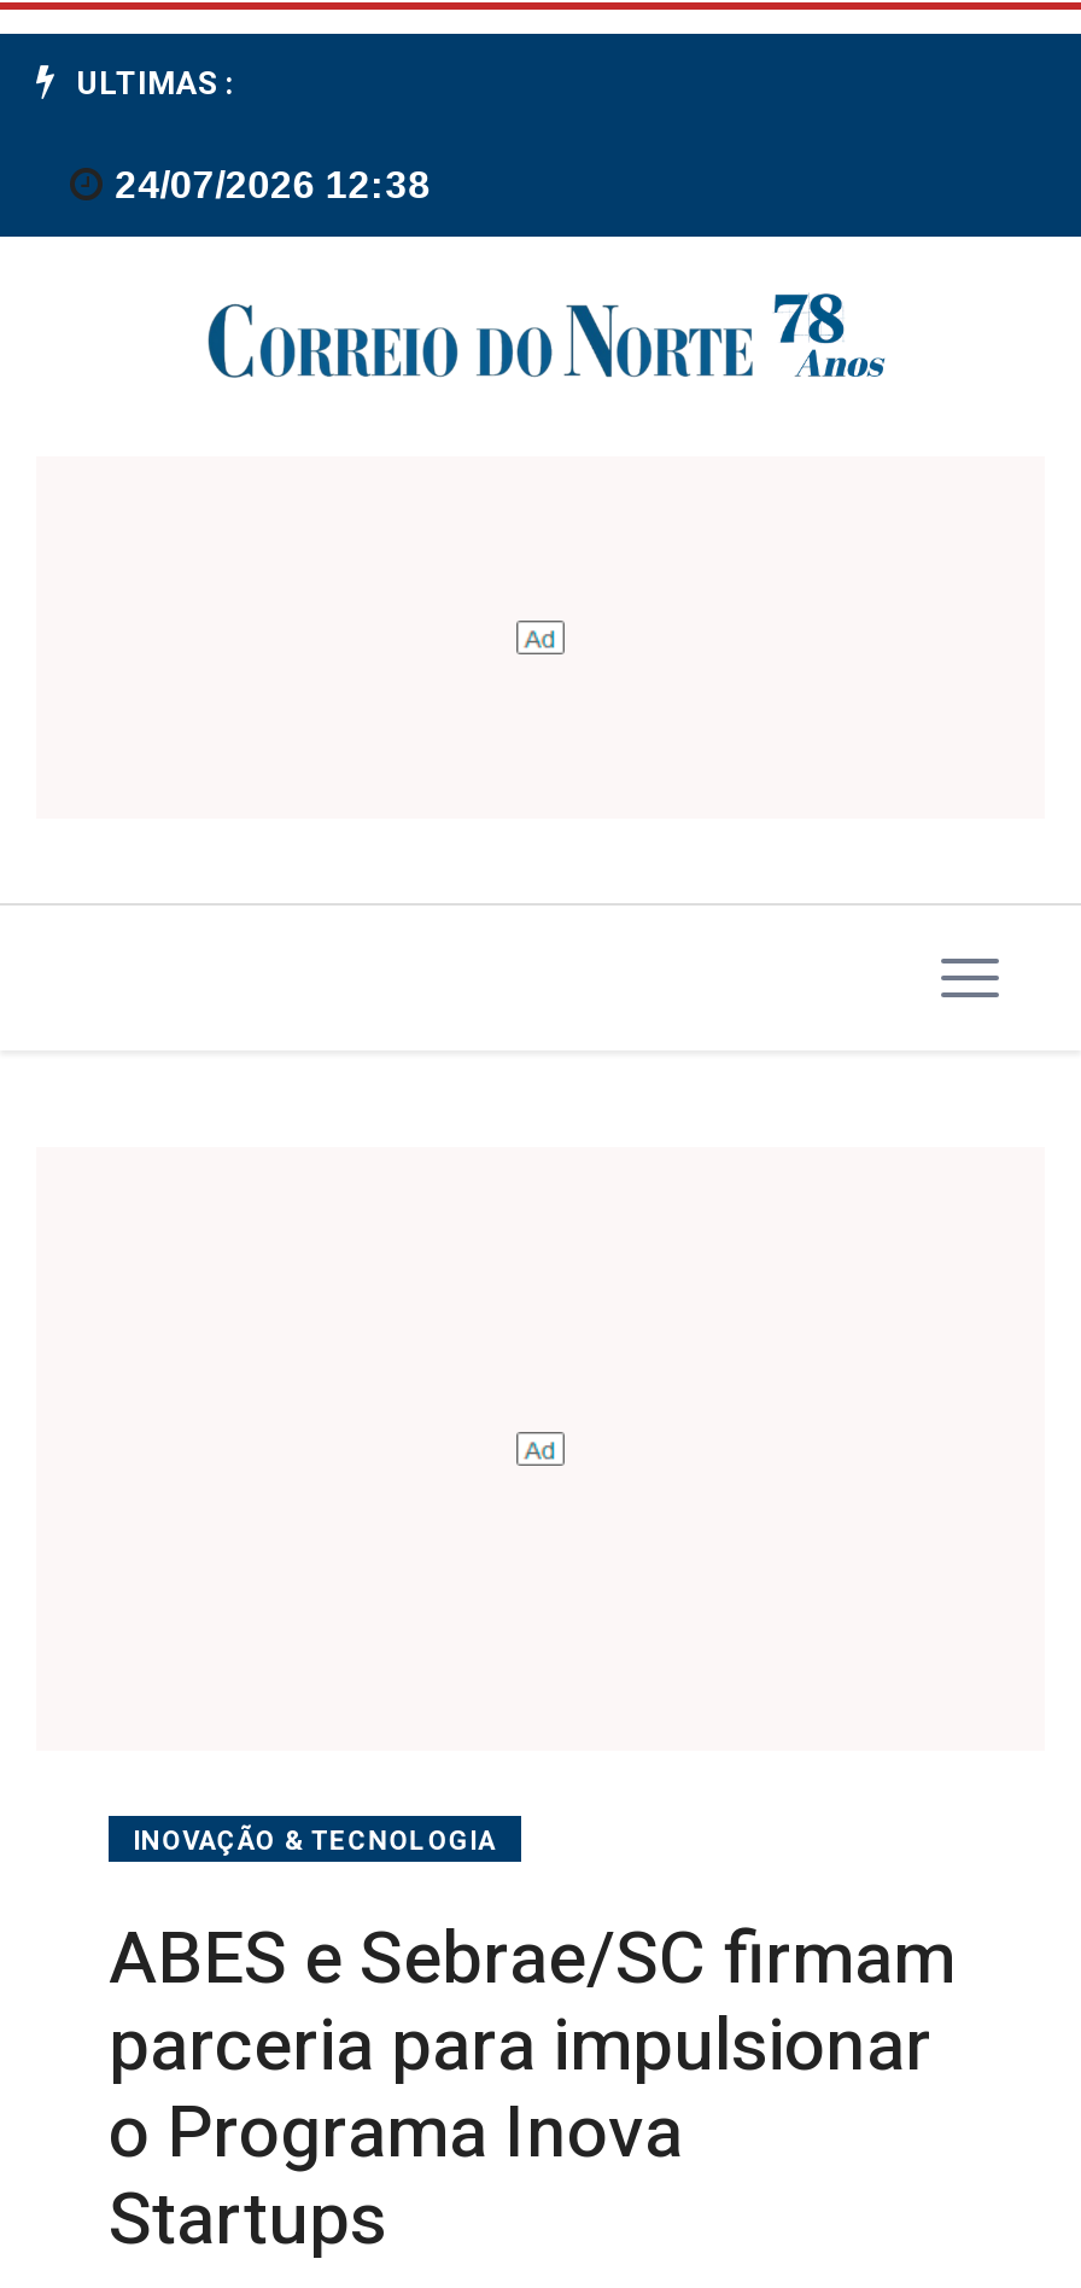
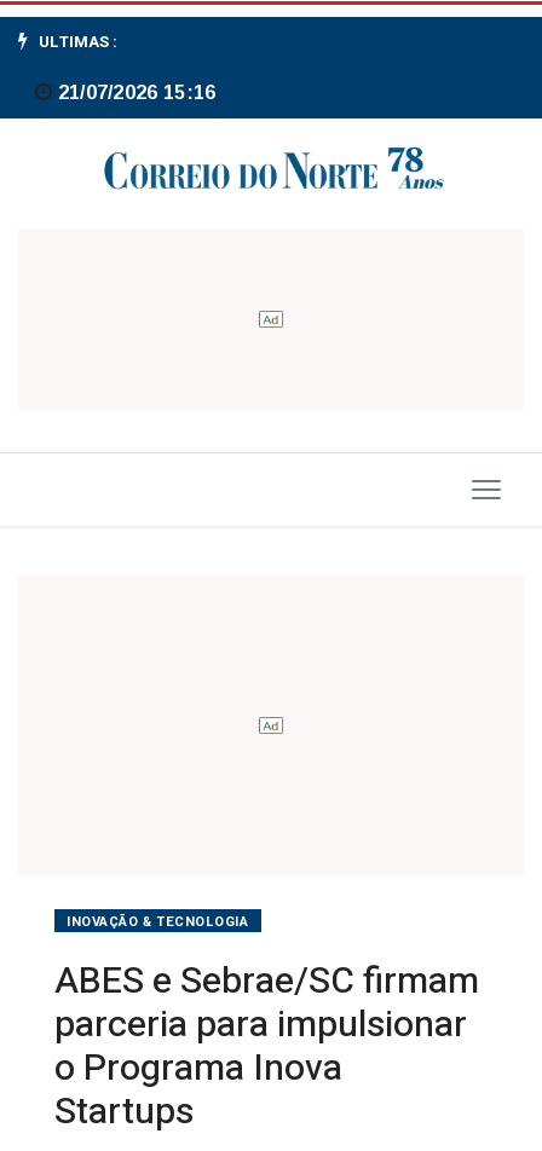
[104,164,430,205] 24/07/2026 12:38 -> [52,82,216,103] 21/07/2026 15:16

